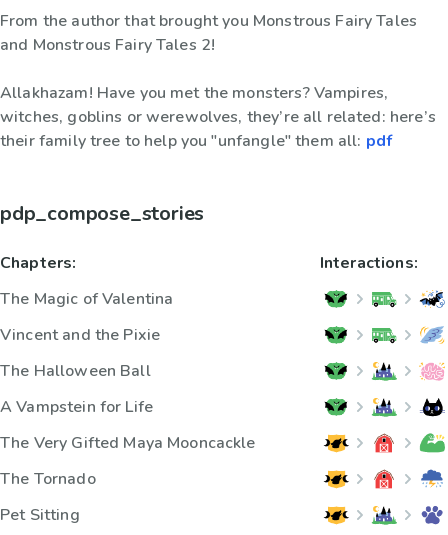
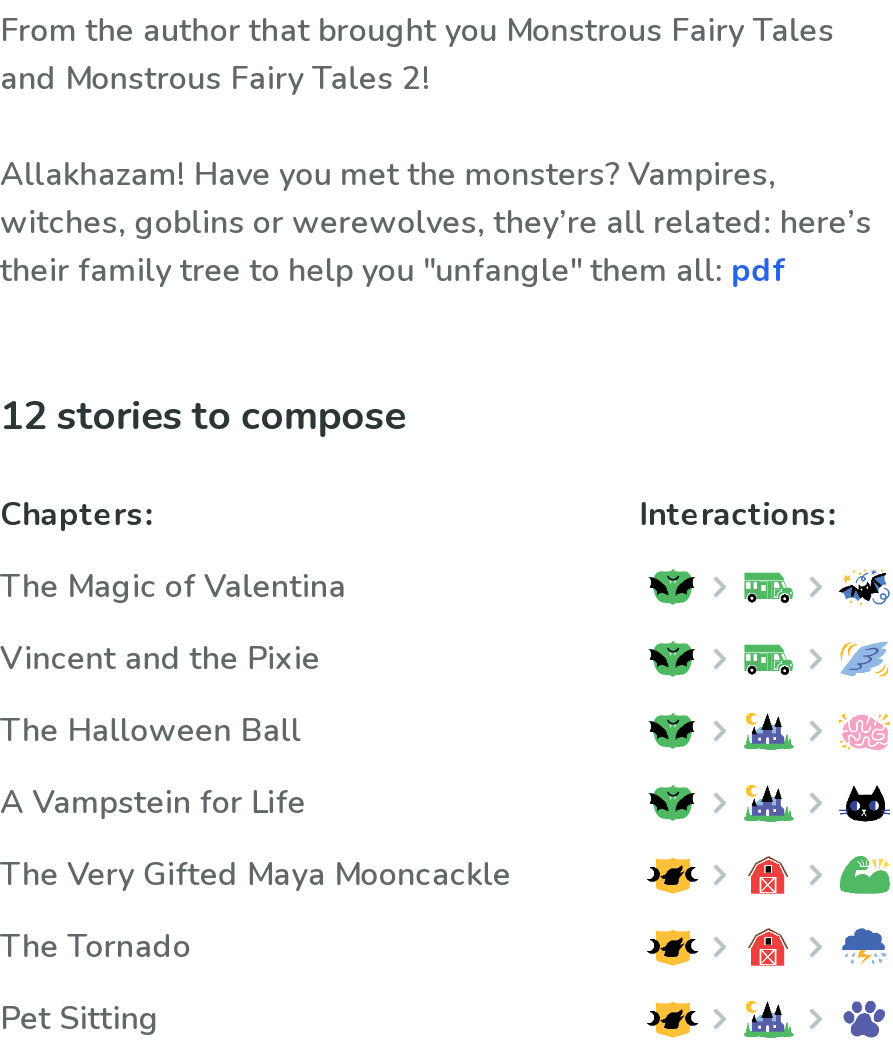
[0,200,204,227] pdp_compose_stories -> [0,389,406,443] 12 stories to compose

